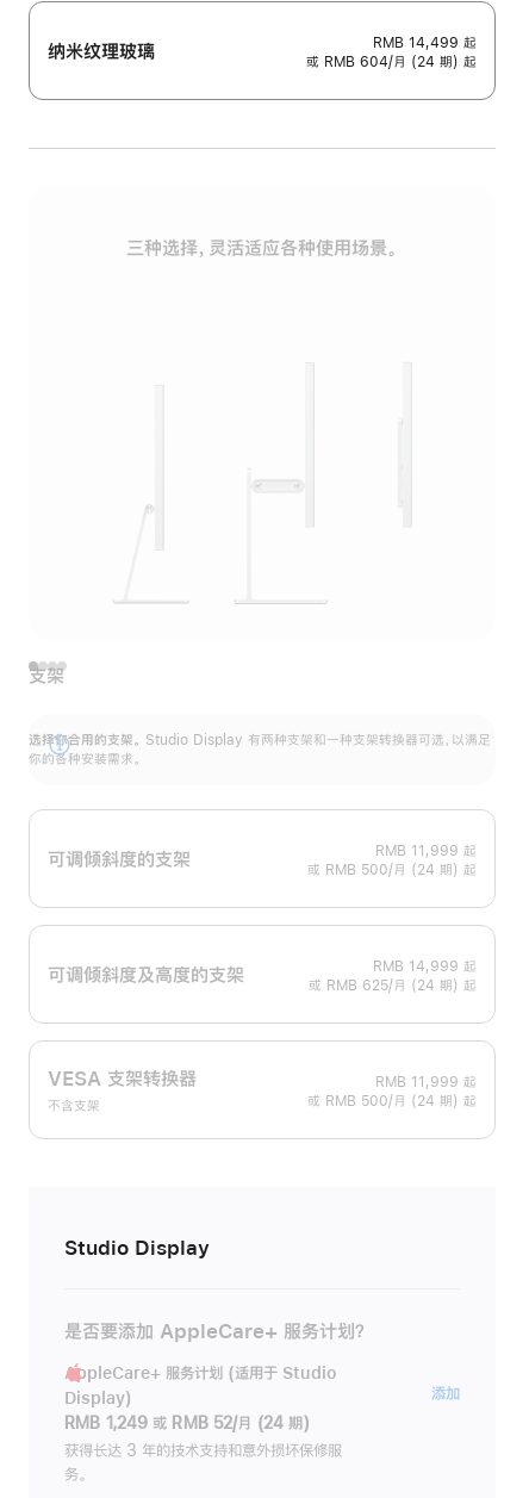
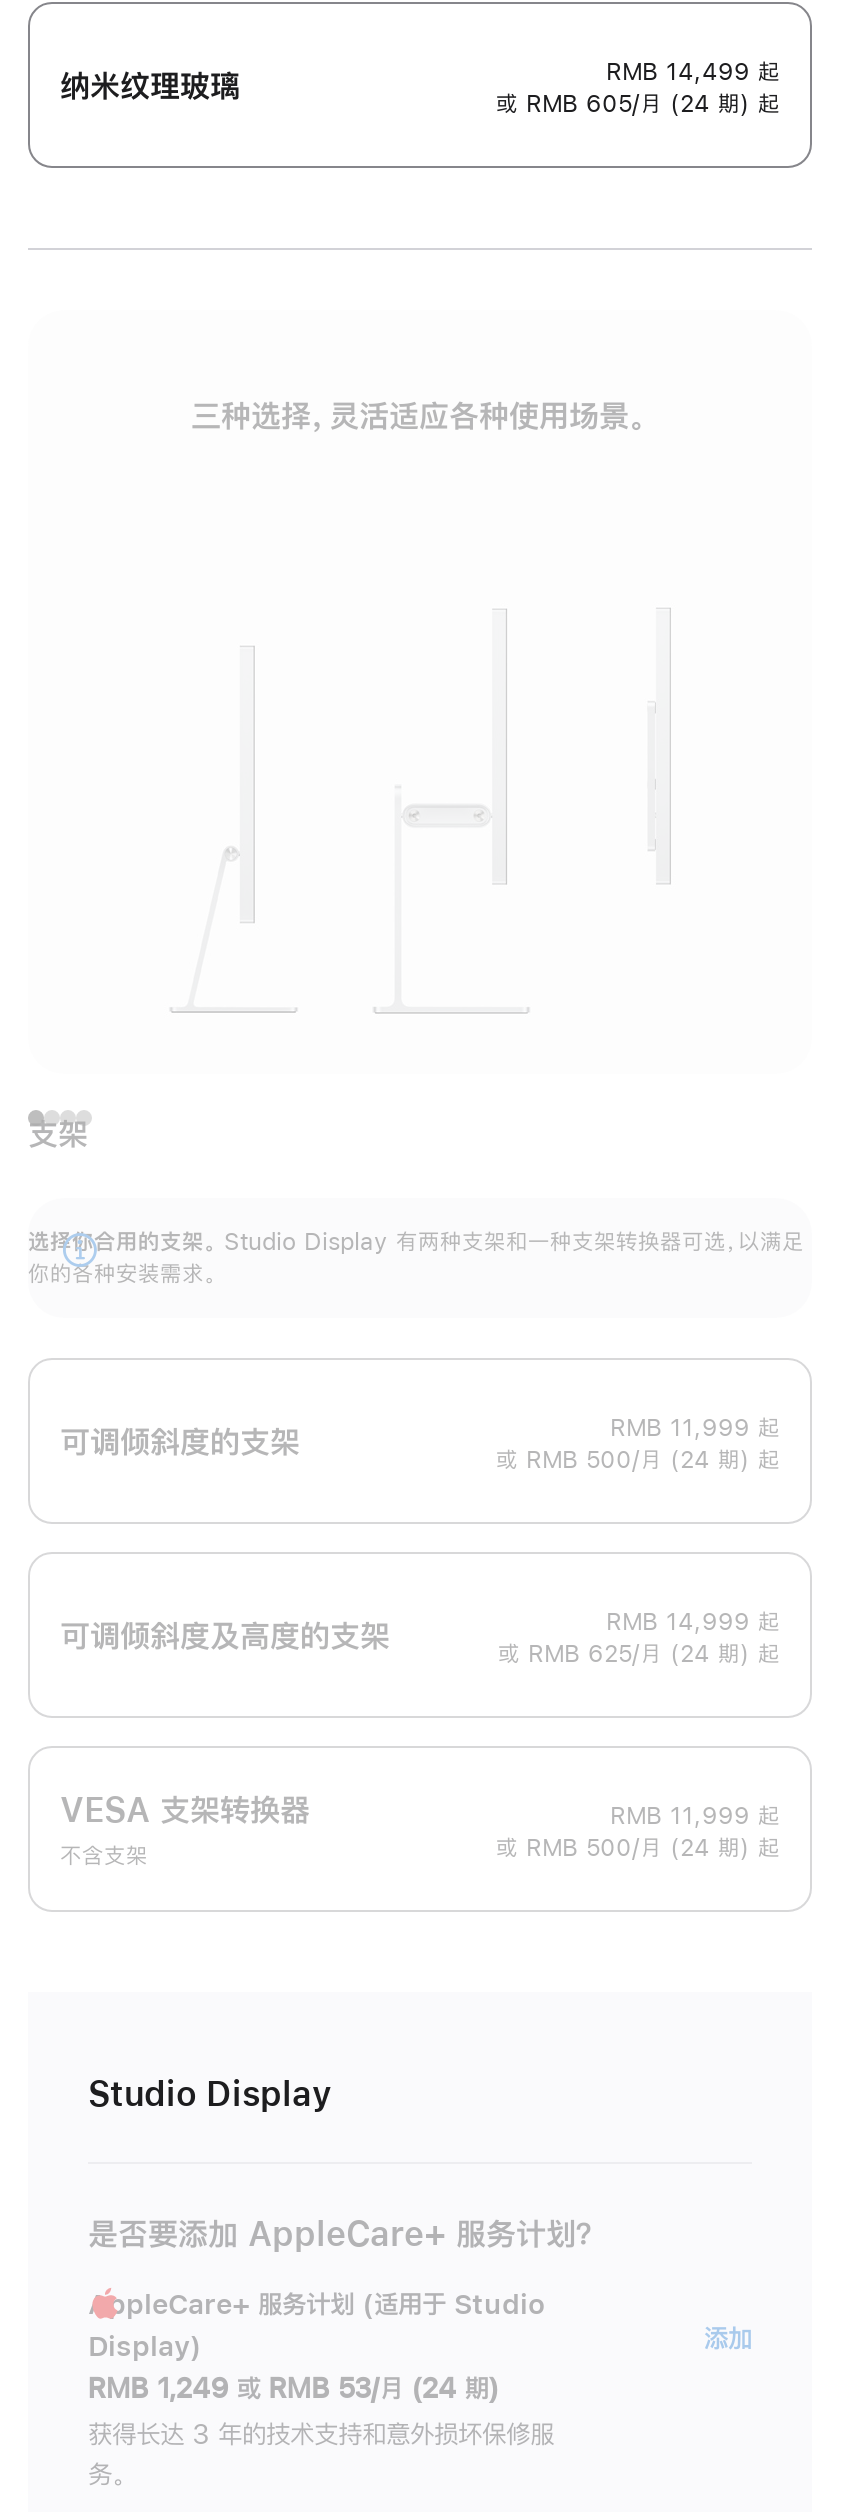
[306,55,477,69] 或 RMB 604/月 (24 期) 起 -> [496,92,780,116] 或 RMB 605/月 (24 期) 起
[64,1415,309,1432] RMB 1,249 或 RMB 52/月 (24 期) -> [88,2375,499,2403] RMB 1,249 或 RMB 53/月 (24 期)

